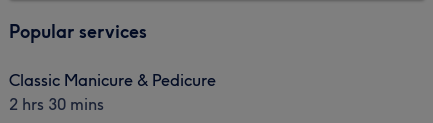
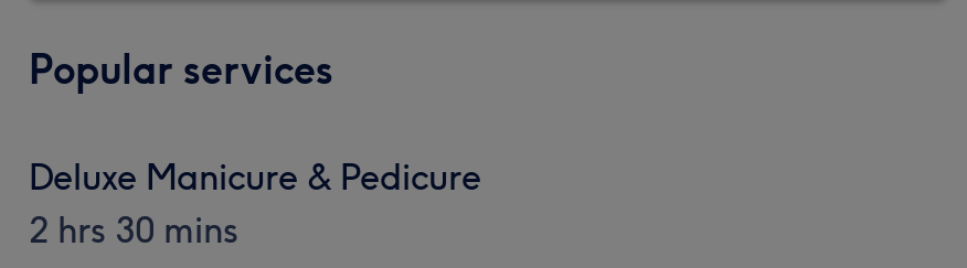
[9,70,216,90] Classic Manicure & Pedicure -> [29,154,481,199] Deluxe Manicure & Pedicure

